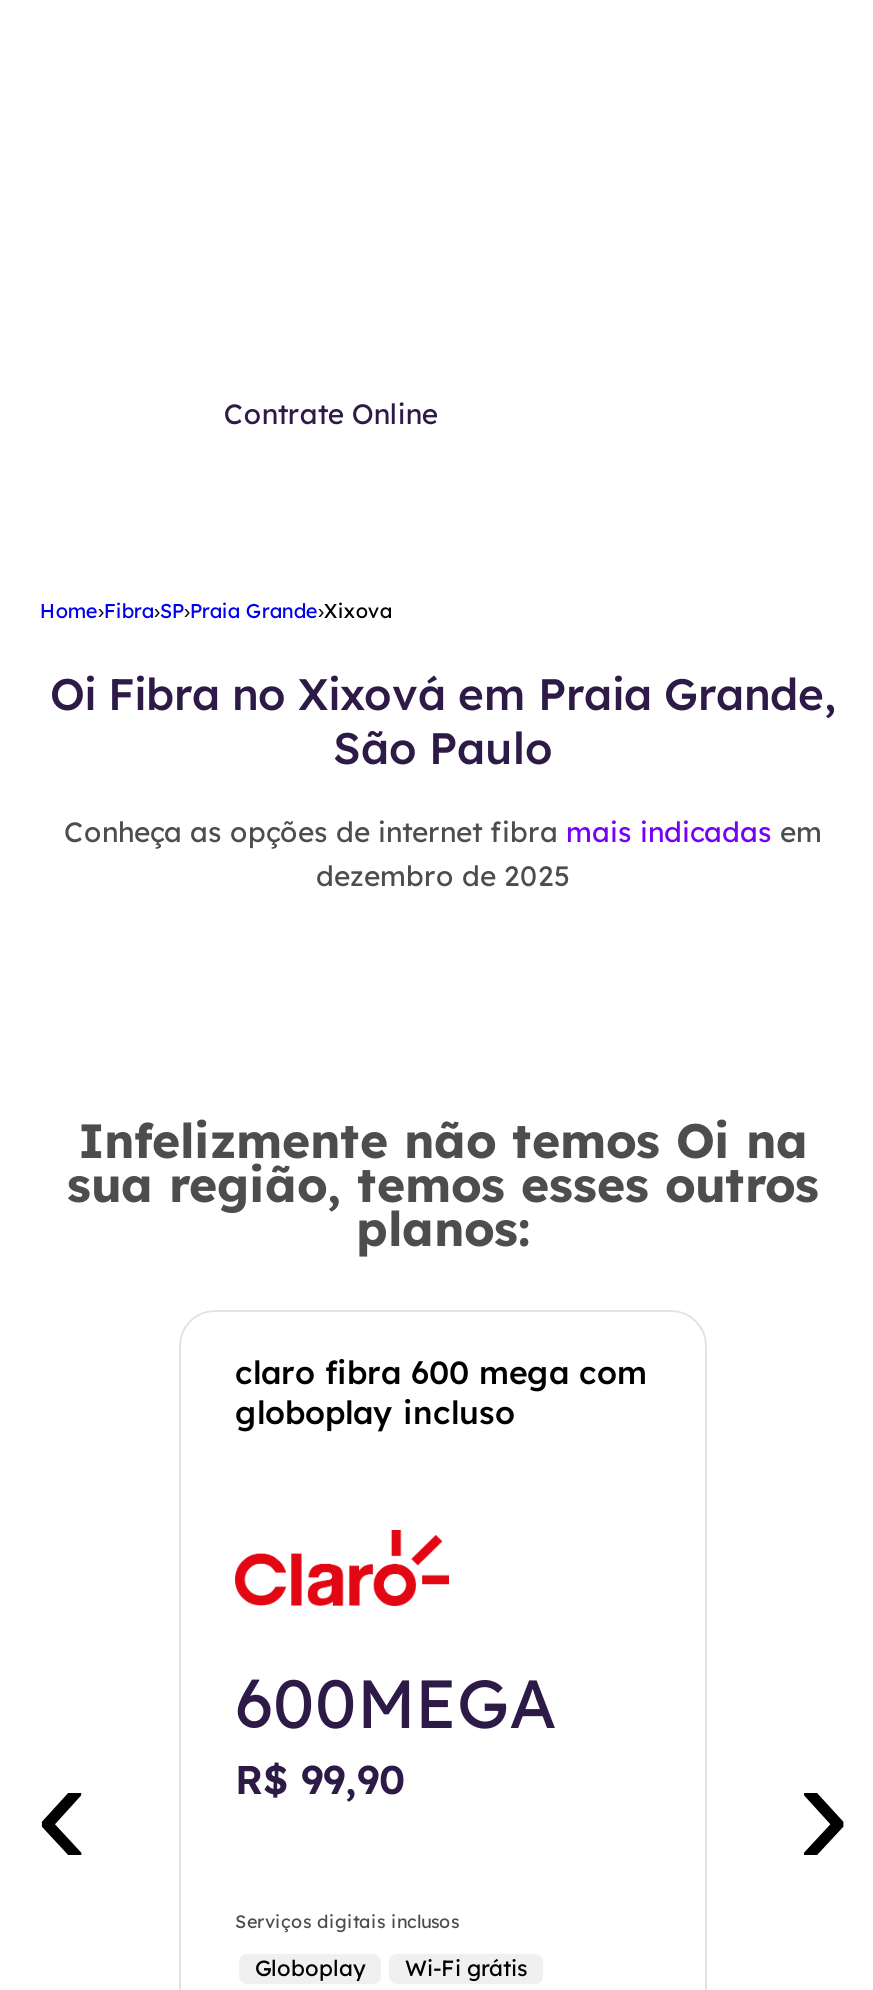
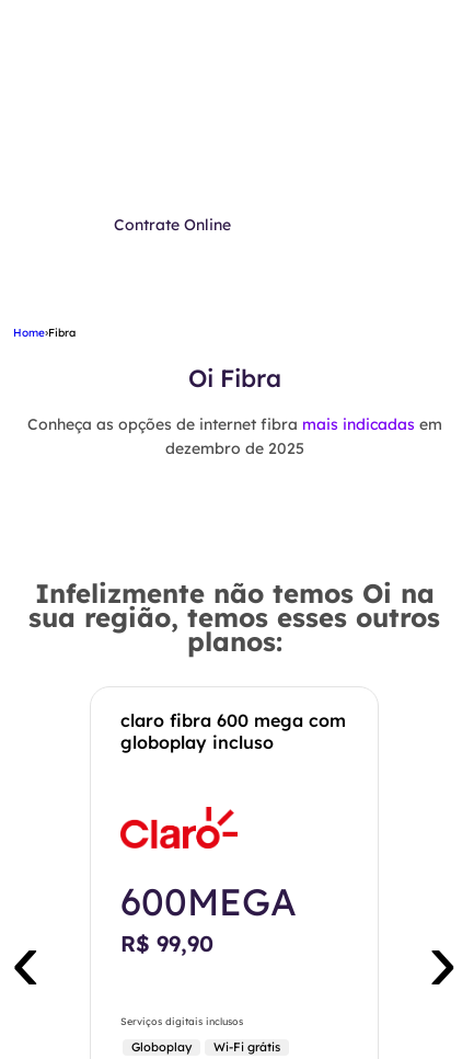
[40,598,392,624] Home›Fibra›SP›Praia Grande›Xixova -> [14,325,76,340] Home›Fibra
[50,666,836,776] Oi Fibra no Xixová em Praia Grande, | São Paulo -> [188,363,281,393] Oi Fibra

